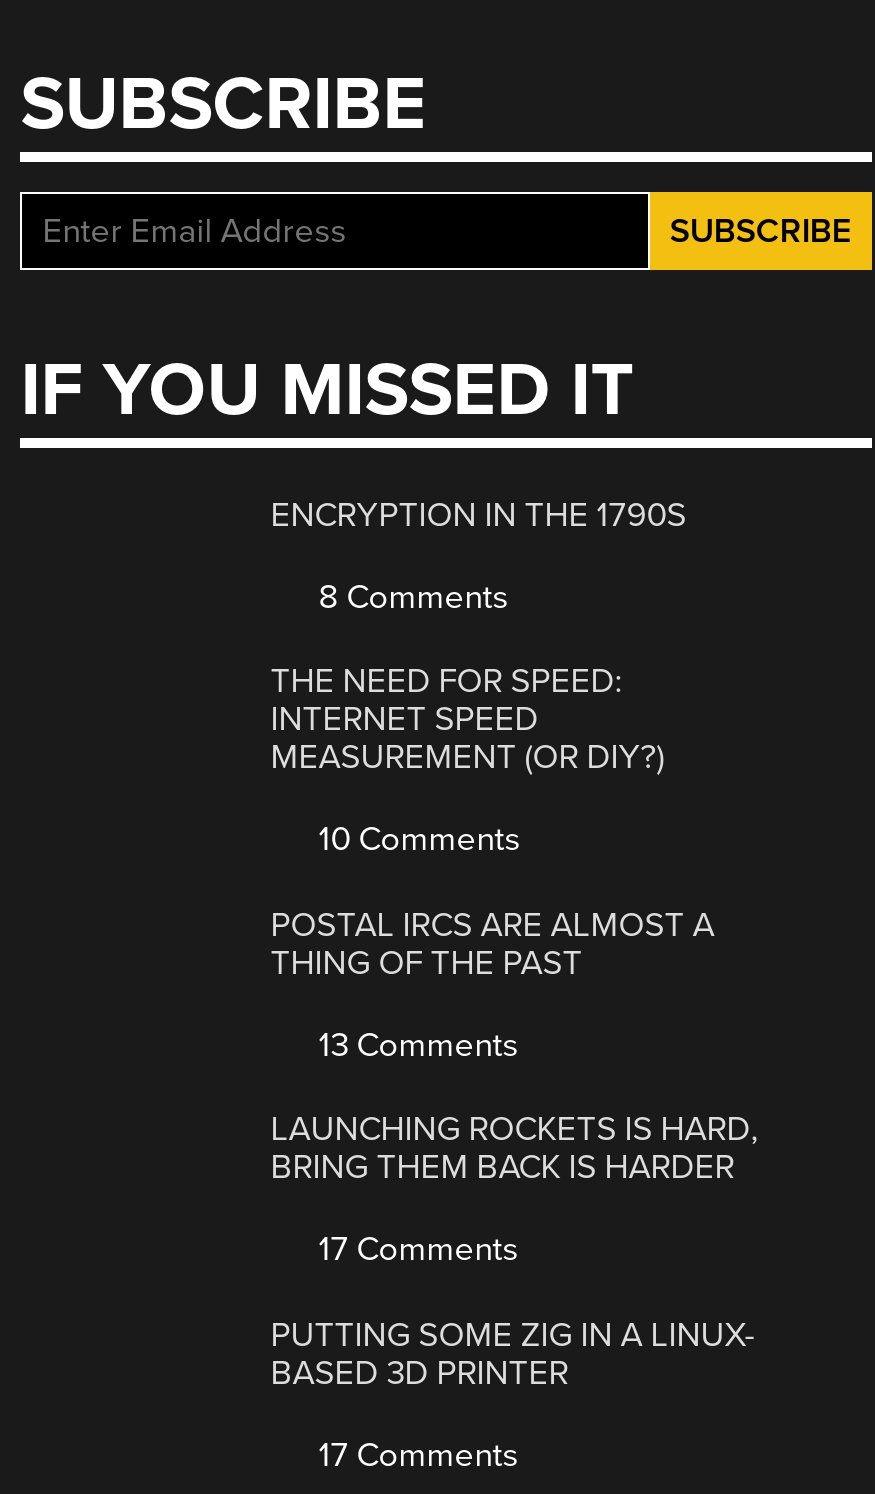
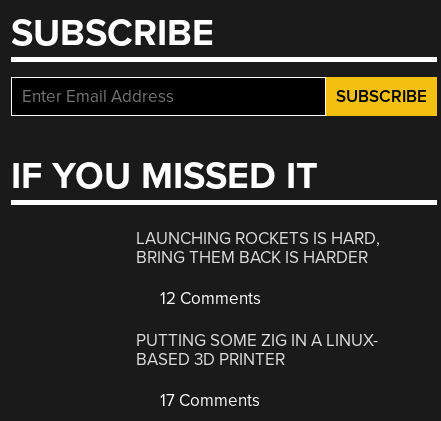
[270,493,714,1065] ENCRYPTION IN THE 1790S | 8 Comments | THE NEED FOR SPEED: | INTERNET SPEED | MEASUREMENT (OR DIY?) | 10 Comments | POSTAL IRCS ARE ALMOST A | THING OF THE PAST | 13 Comments -> none
[310,1228,518,1270] 17 Comments -> [156,287,261,308] 12 Comments

